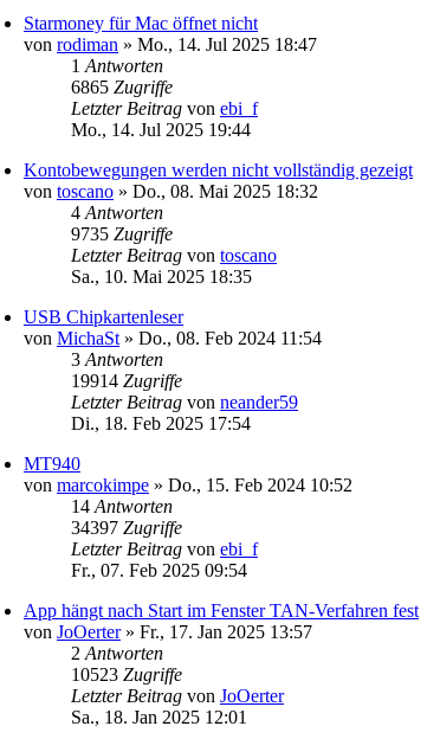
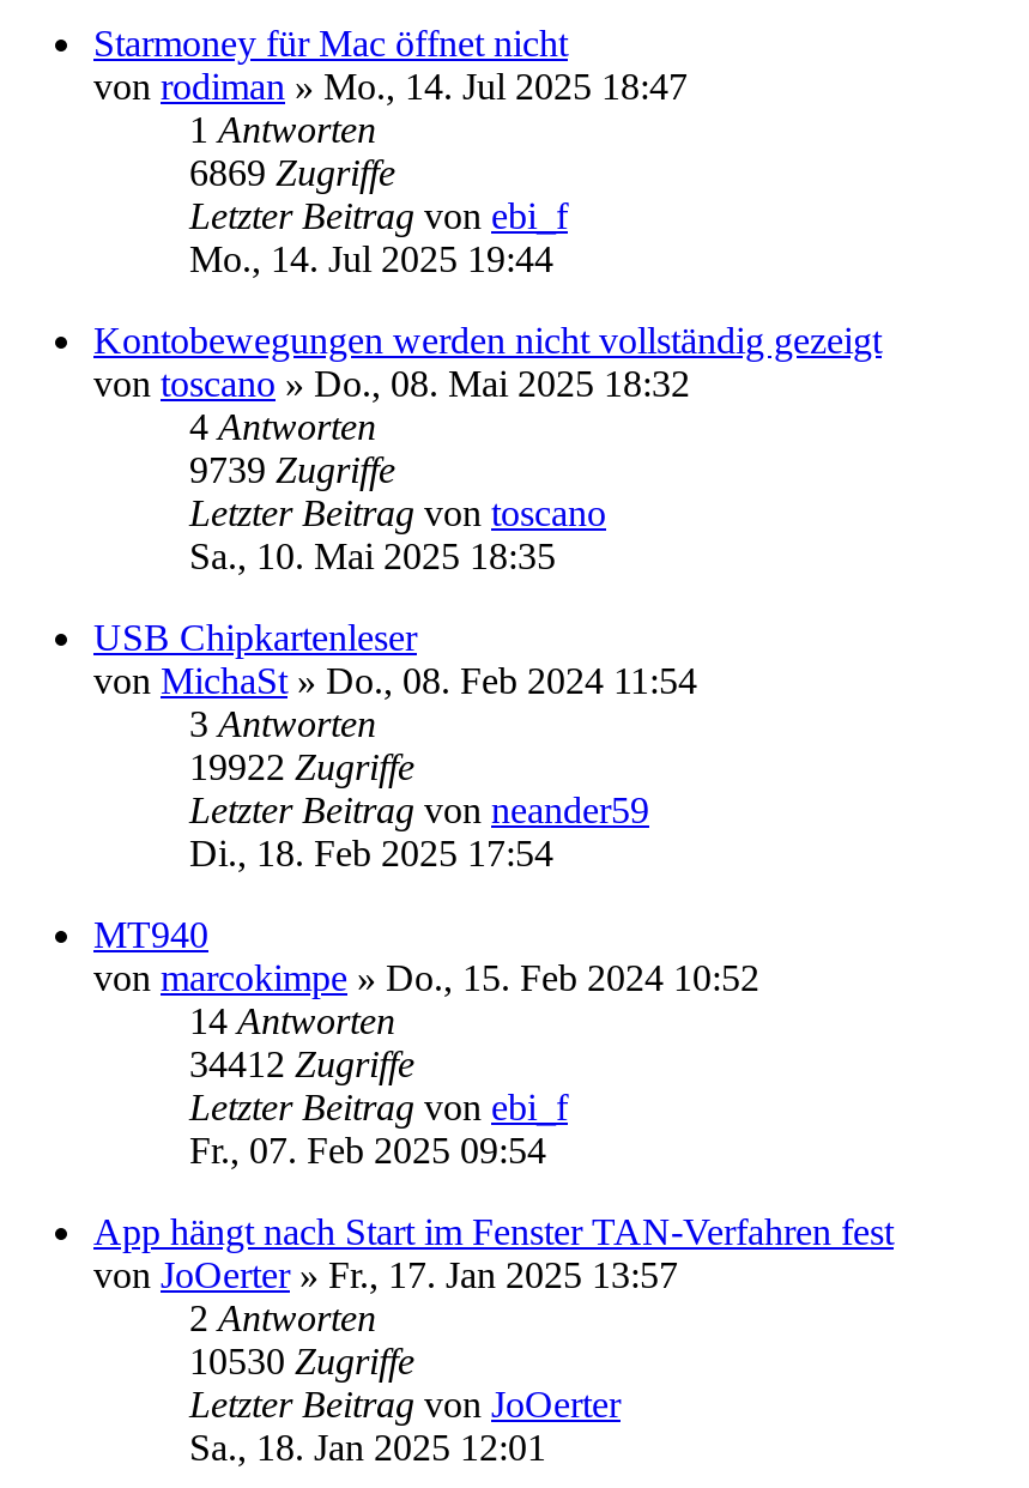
[71,77,173,97] 6865 Zugriffe -> [189,152,395,193] 6869 Zugriffe
[71,224,173,244] 9735 Zugriffe -> [189,449,395,490] 9739 Zugriffe
[71,371,182,391] 19914 Zugriffe -> [189,746,414,787] 19922 Zugriffe
[71,517,182,538] 34397 Zugriffe -> [189,1043,414,1084] 34412 Zugriffe
[71,664,182,684] 10523 Zugriffe -> [189,1340,414,1381] 10530 Zugriffe

